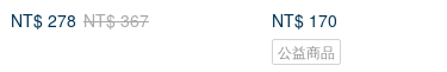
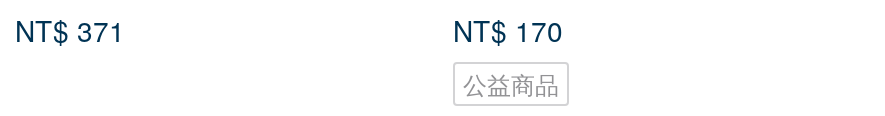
[11,8,149,32] NT$ 278 NT$ 367 -> [15,10,125,50] NT$ 371

